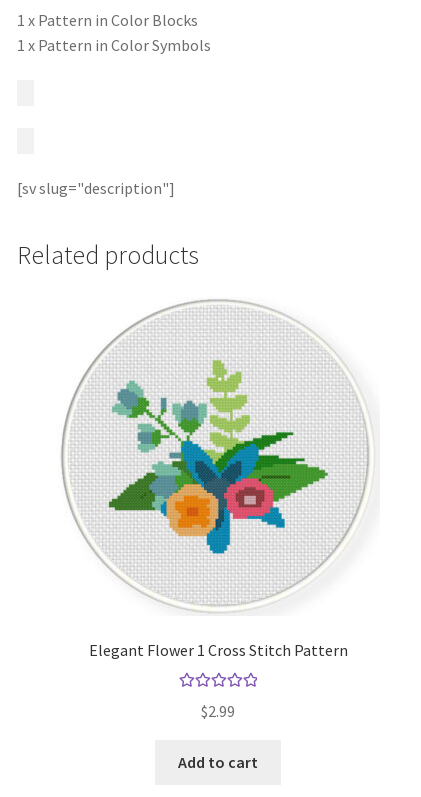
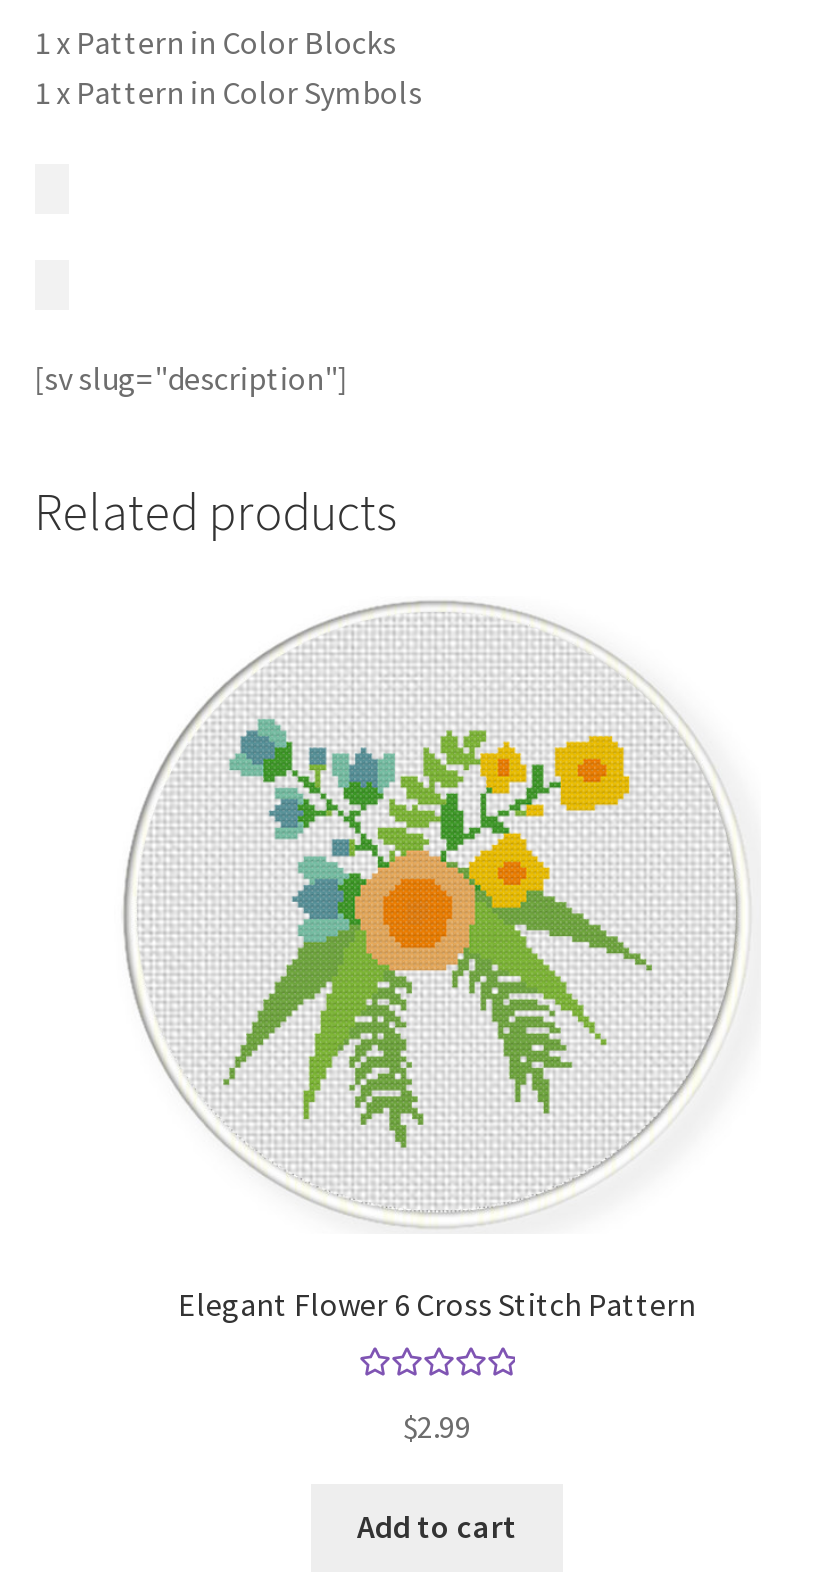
[108,358,329,572] [image] -> [219,717,655,1149] [image]
[88,640,347,660] Elegant Flower 1 Cross Stitch Pattern -> [178,1283,696,1323] Elegant Flower 6 Cross Stitch Pattern

